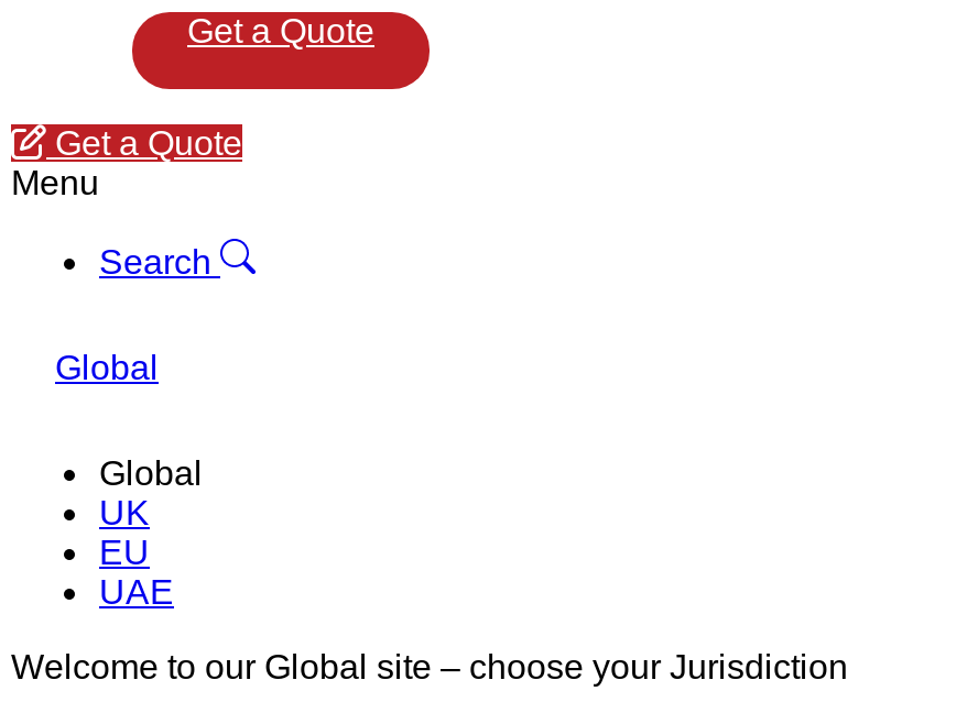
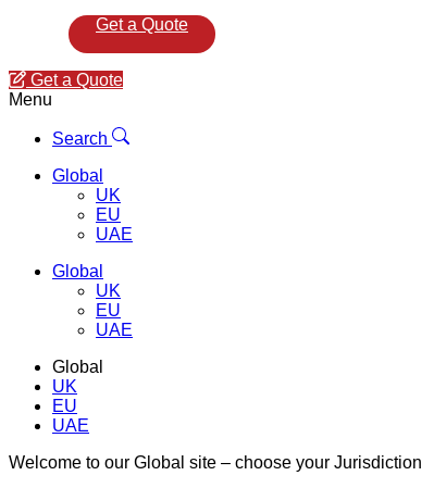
none -> [52,186,133,339] UK | EU | UAE | Global | UK | EU | UAE

